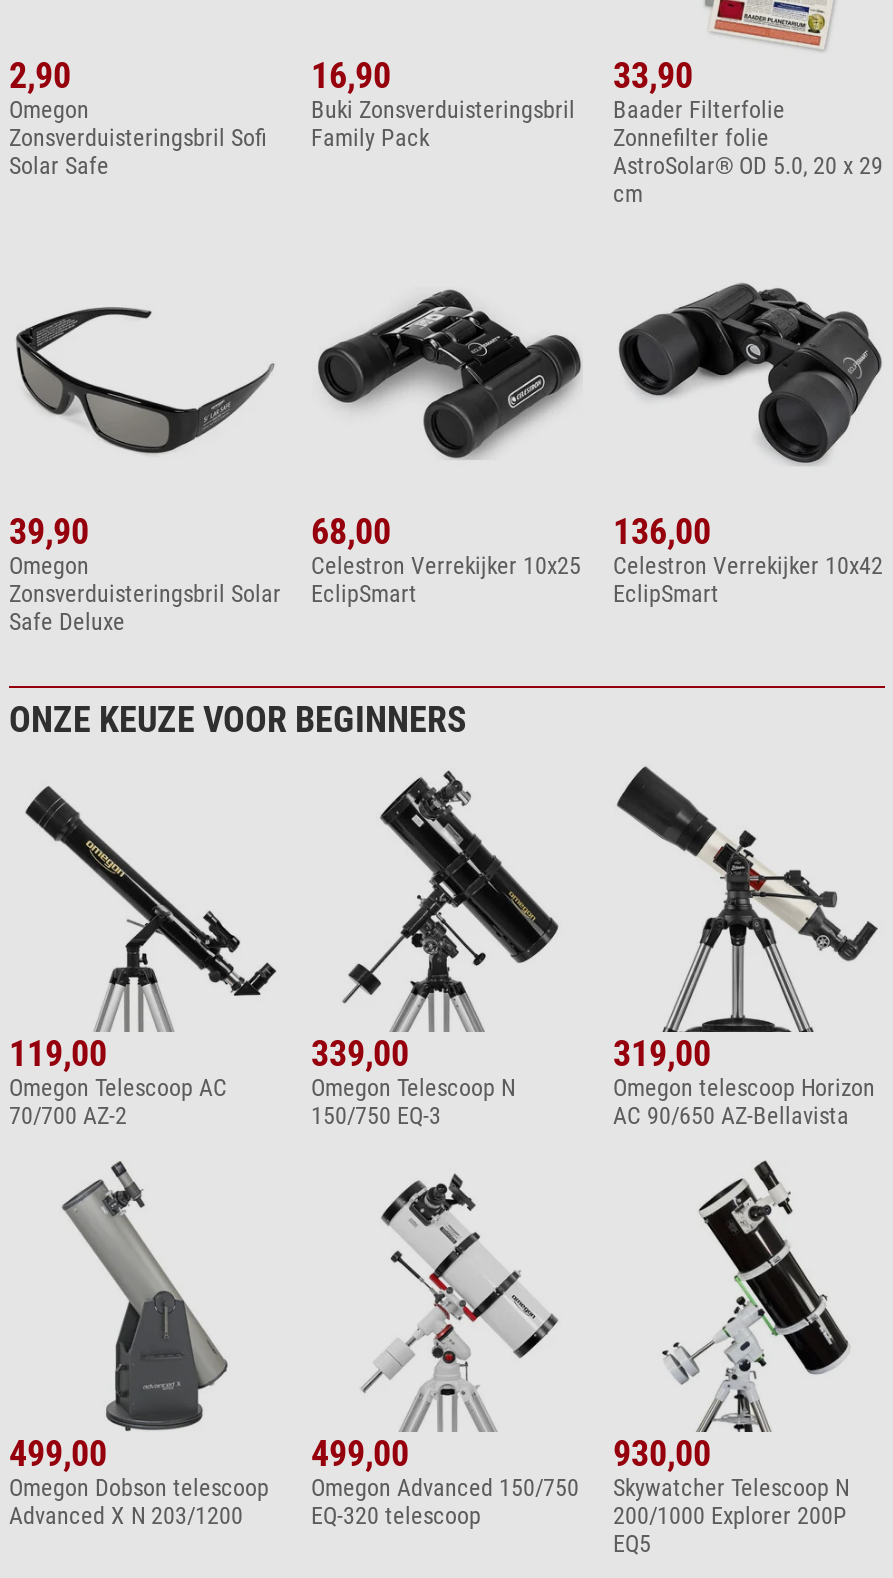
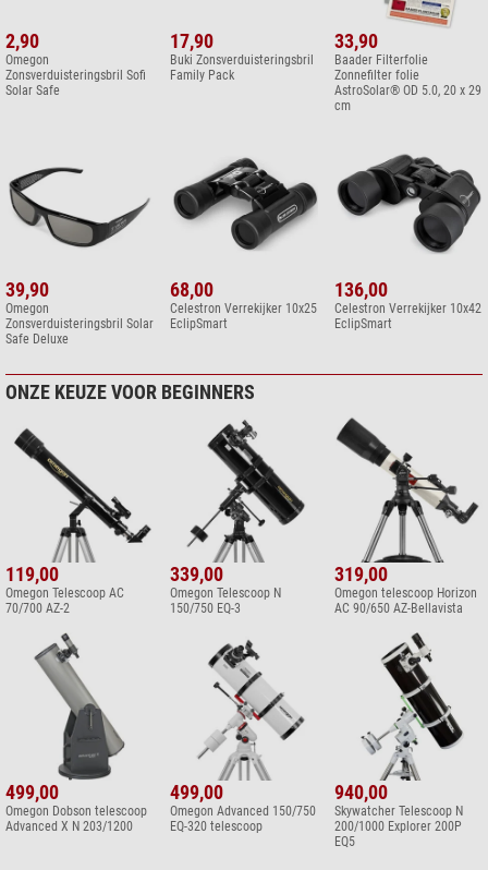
[311,55,391,97] 16,90 -> [170,30,213,53] 17,90
[613,1433,711,1475] 930,00 -> [334,781,388,804] 940,00

